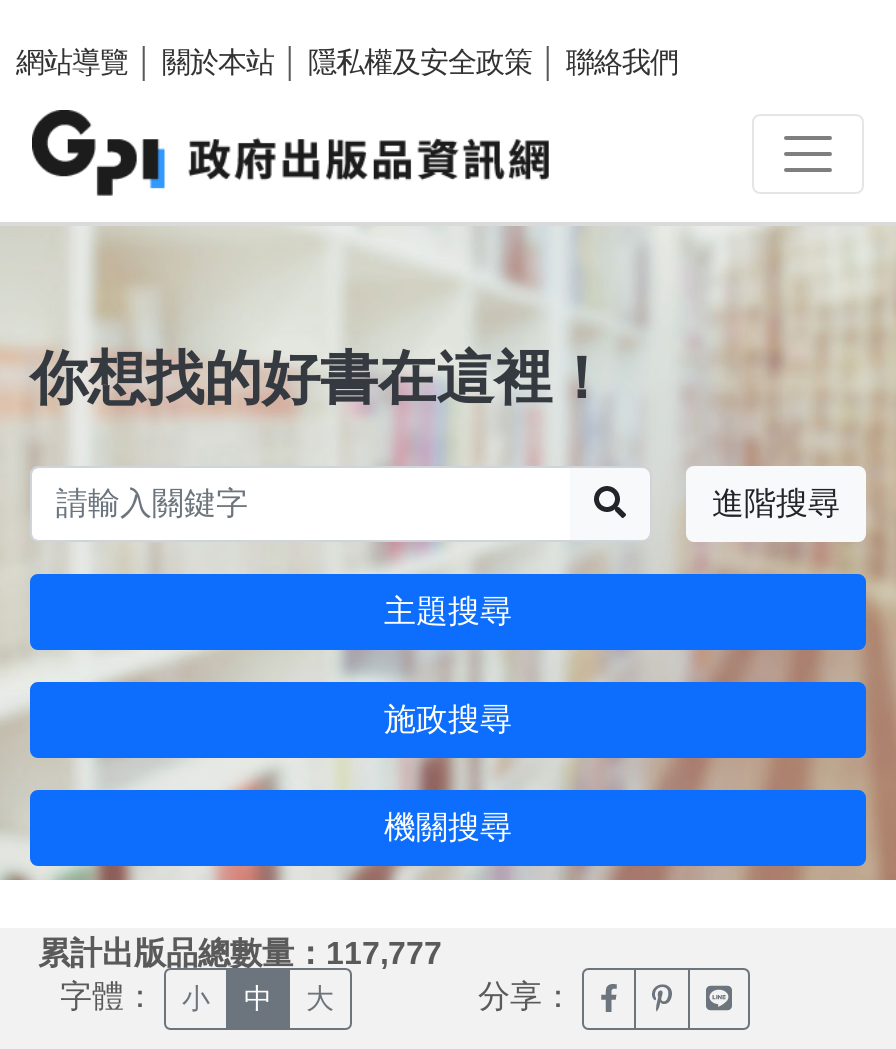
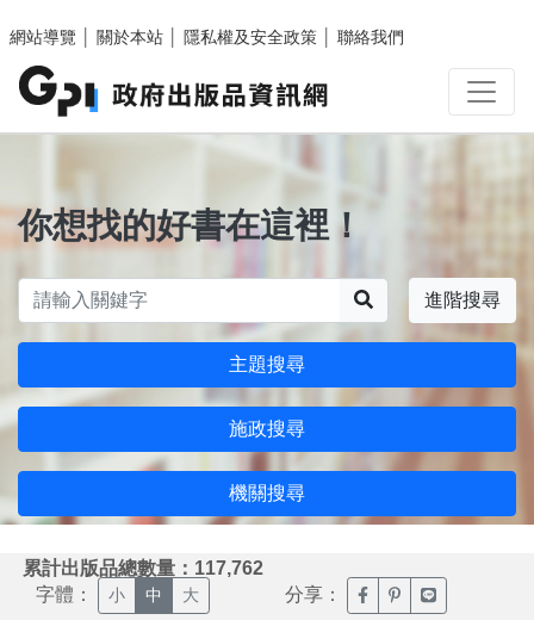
[38,935,442,969] 累計出版品總數量：117,777 -> [23,558,263,578] 累計出版品總數量：117,762

